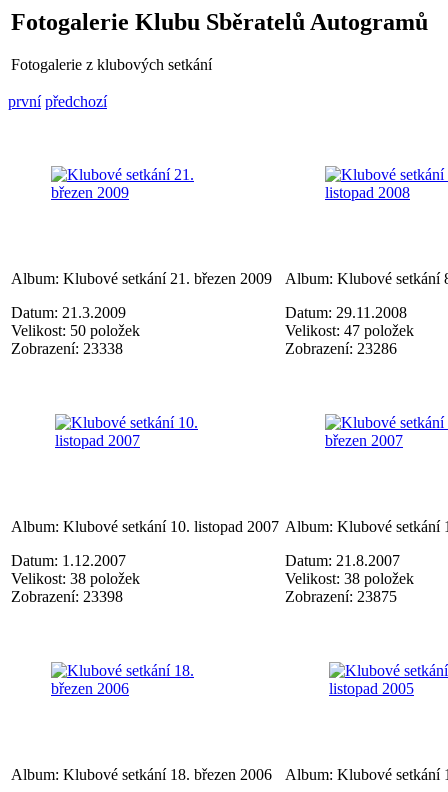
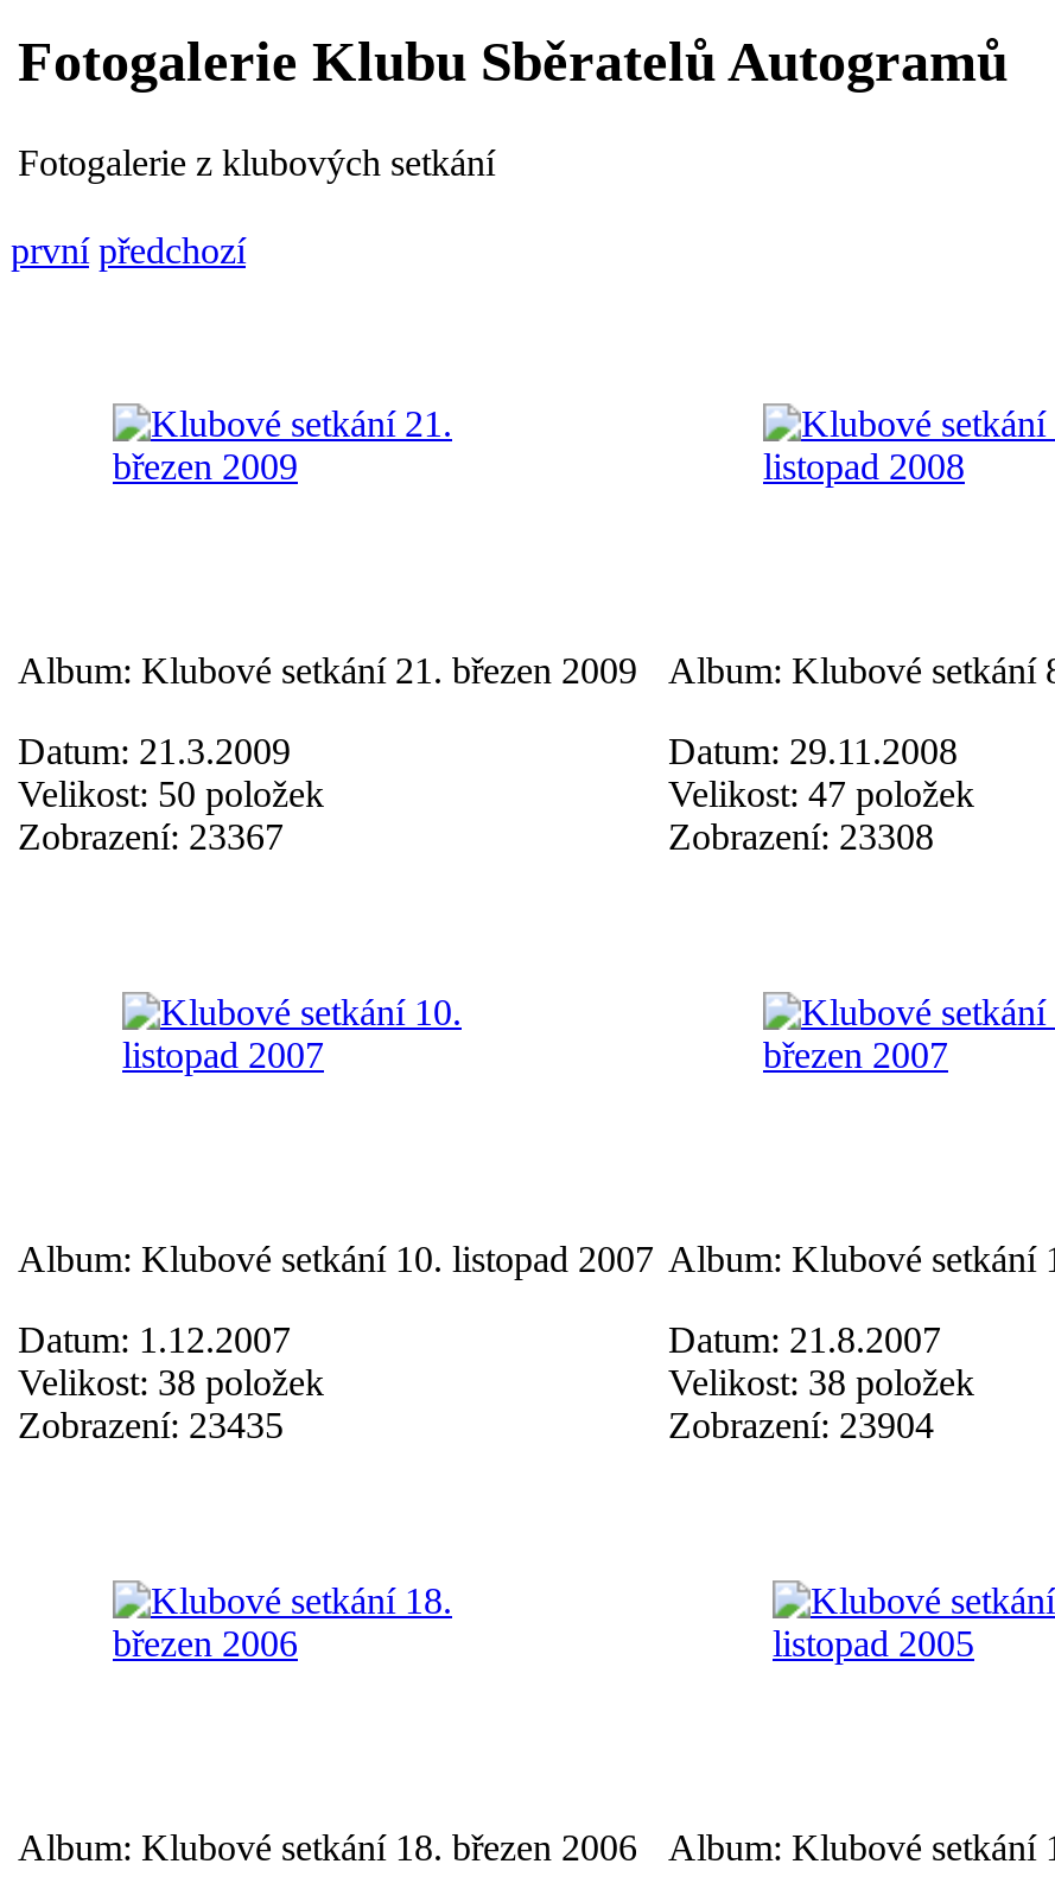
[11,340,123,357] Zobrazení: 23338 -> [18,816,284,856] Zobrazení: 23367
[285,340,397,357] Zobrazení: 23286 -> [668,816,934,856] Zobrazení: 23308
[11,588,123,605] Zobrazení: 23398 -> [18,1404,284,1444] Zobrazení: 23435
[285,588,397,605] Zobrazení: 23875 -> [668,1404,934,1444] Zobrazení: 23904

